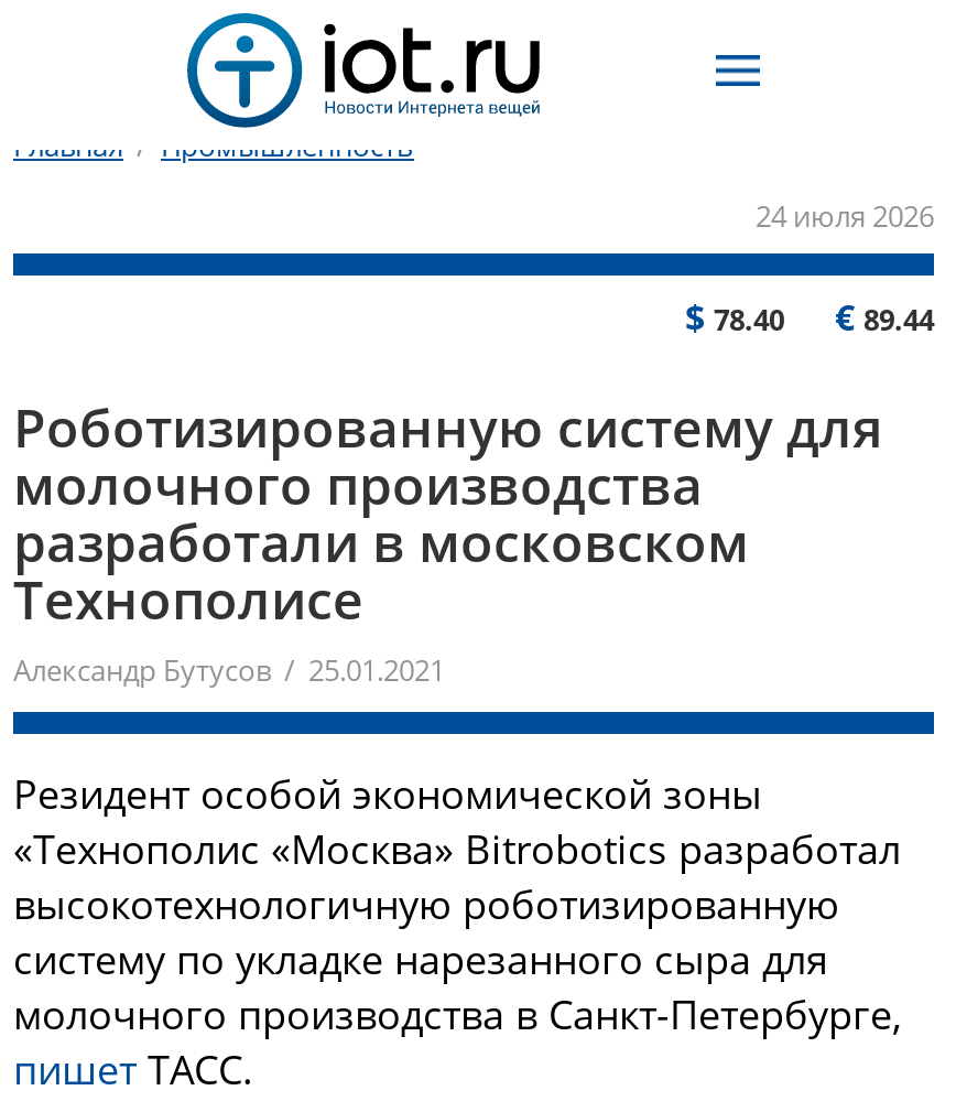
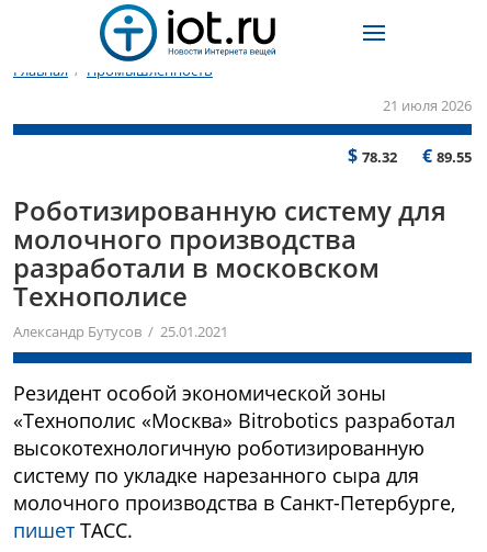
[756,196,934,236] 24 июля 2026 -> [383,95,472,115] 21 июля 2026
[685,293,784,342] $78.40 -> [348,144,397,168] $78.32
[835,293,934,342] €89.44 -> [422,144,472,168] €89.55

